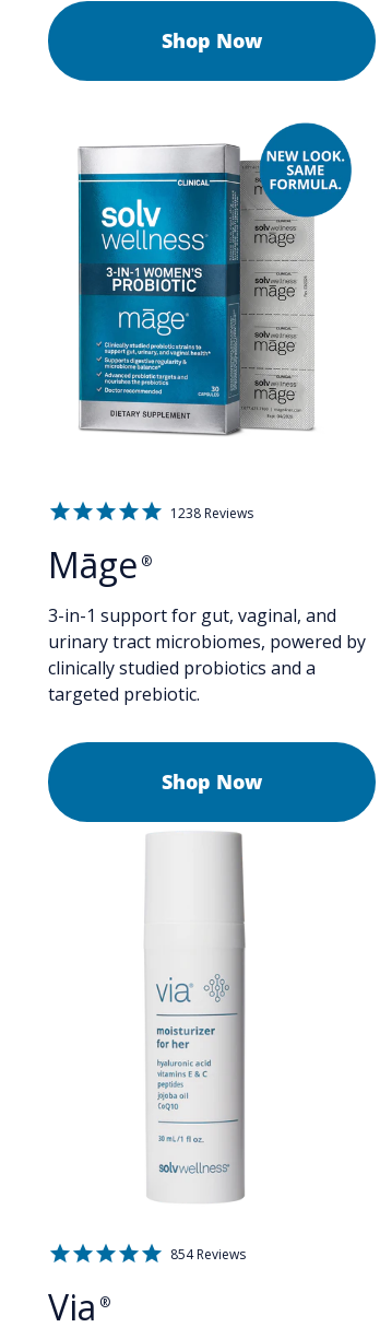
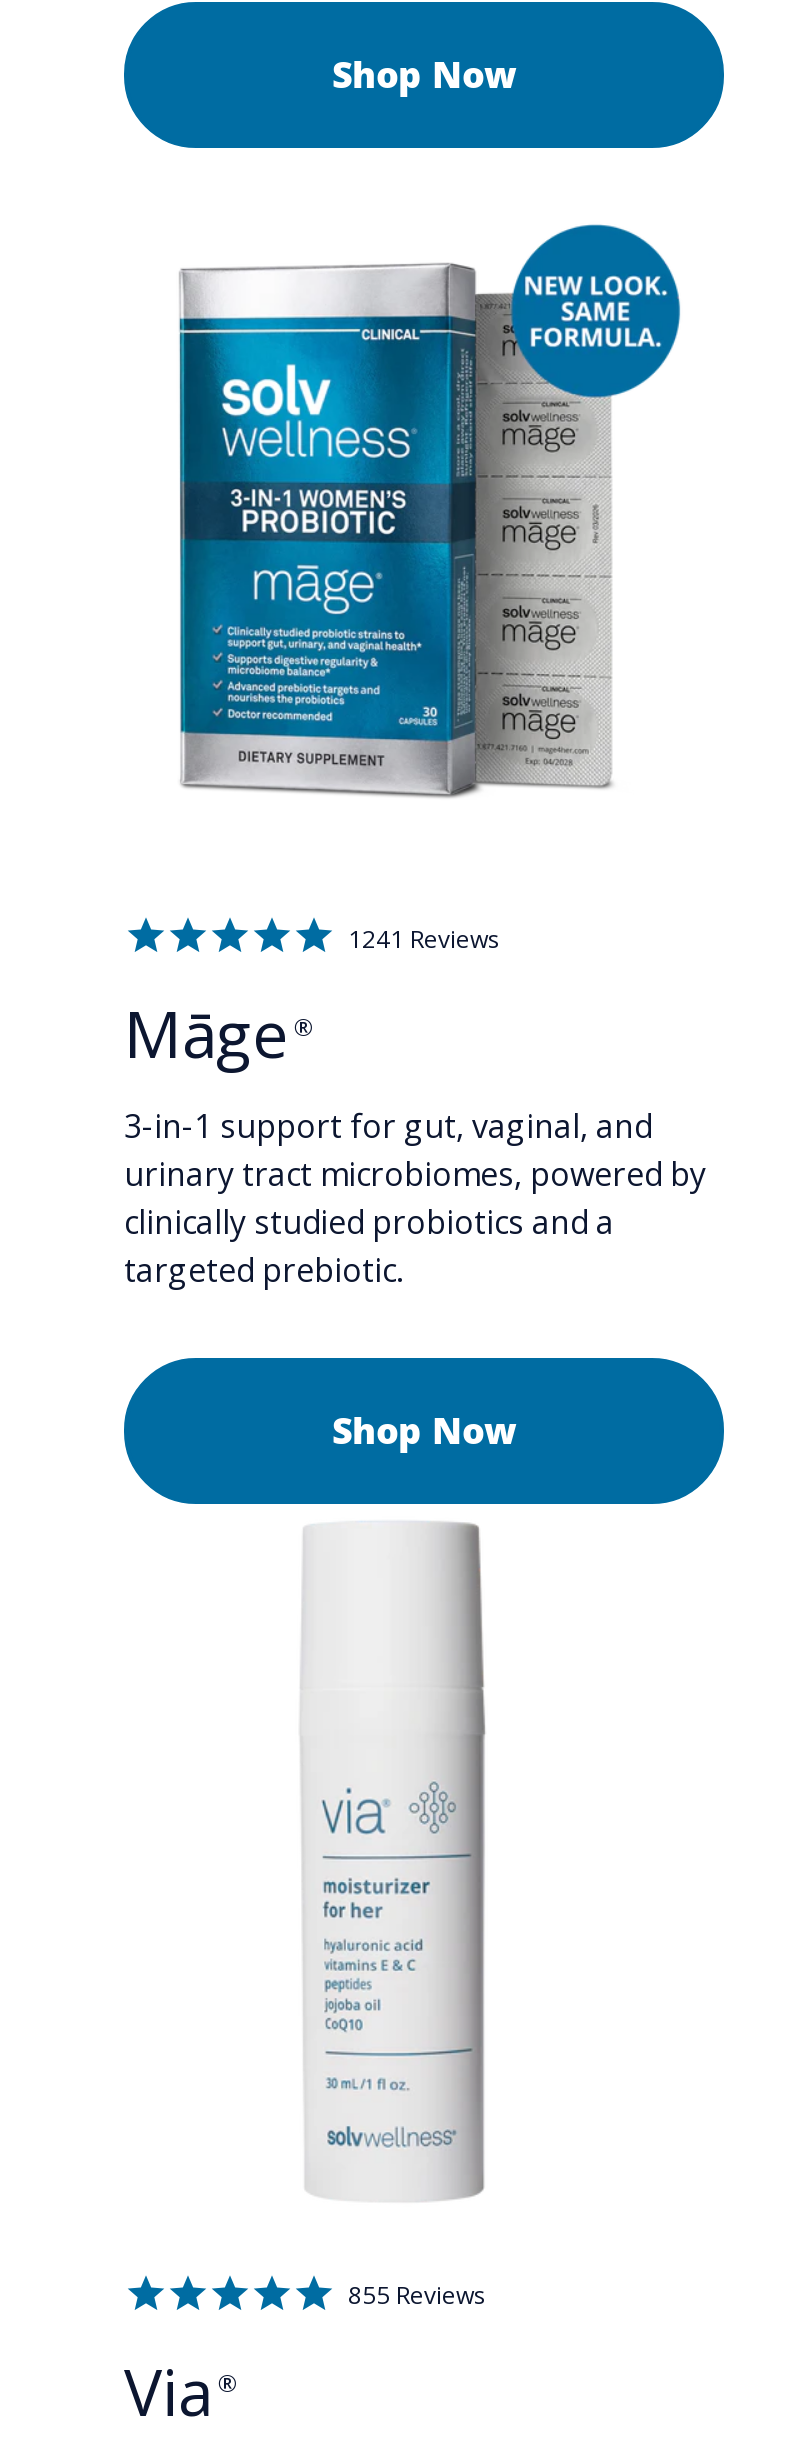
[170,504,253,523] 1238 Reviews -> [348,922,500,956] 1241 Reviews
[170,1245,246,1264] 854 Reviews -> [348,2279,486,2313] 855 Reviews

